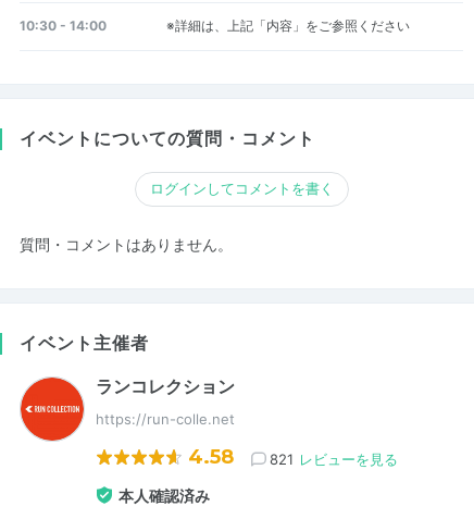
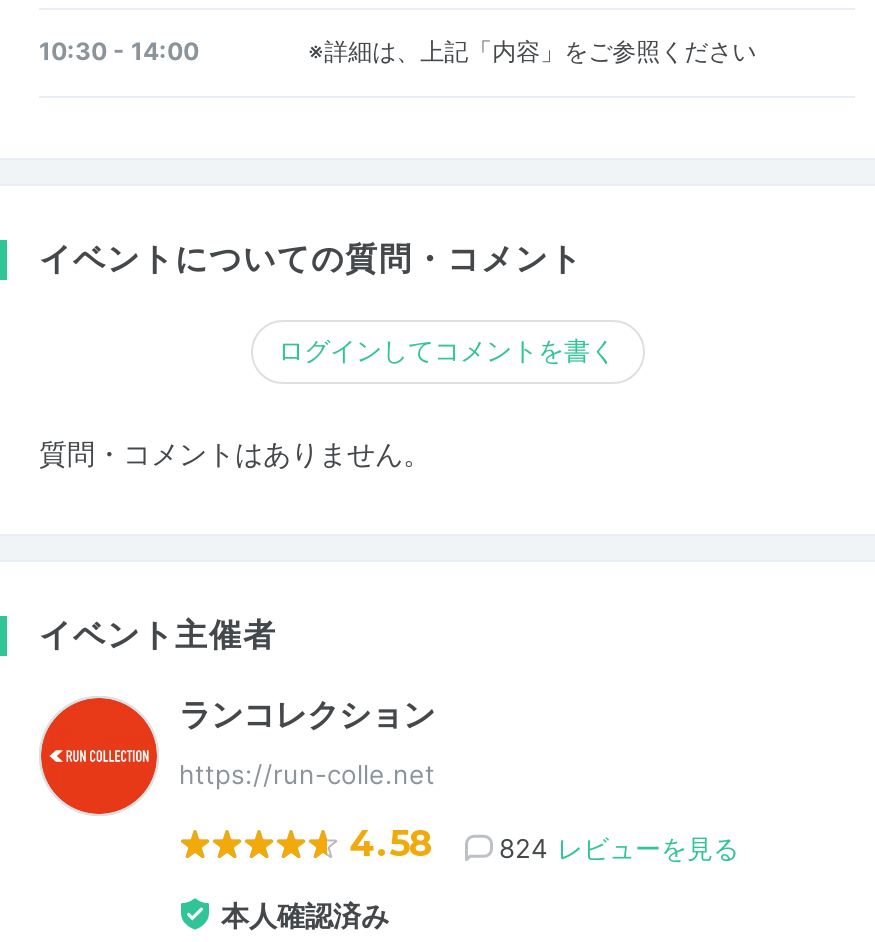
[270,450,398,467] 821 レビューを見る -> [499,831,739,863] 824 レビューを見る

